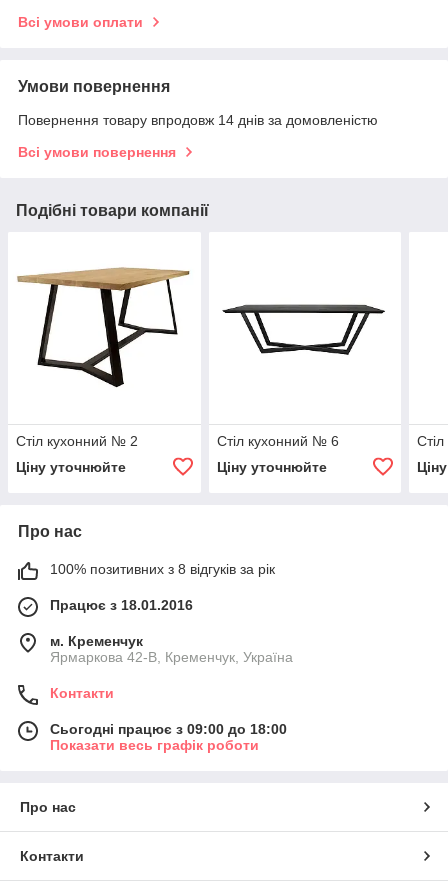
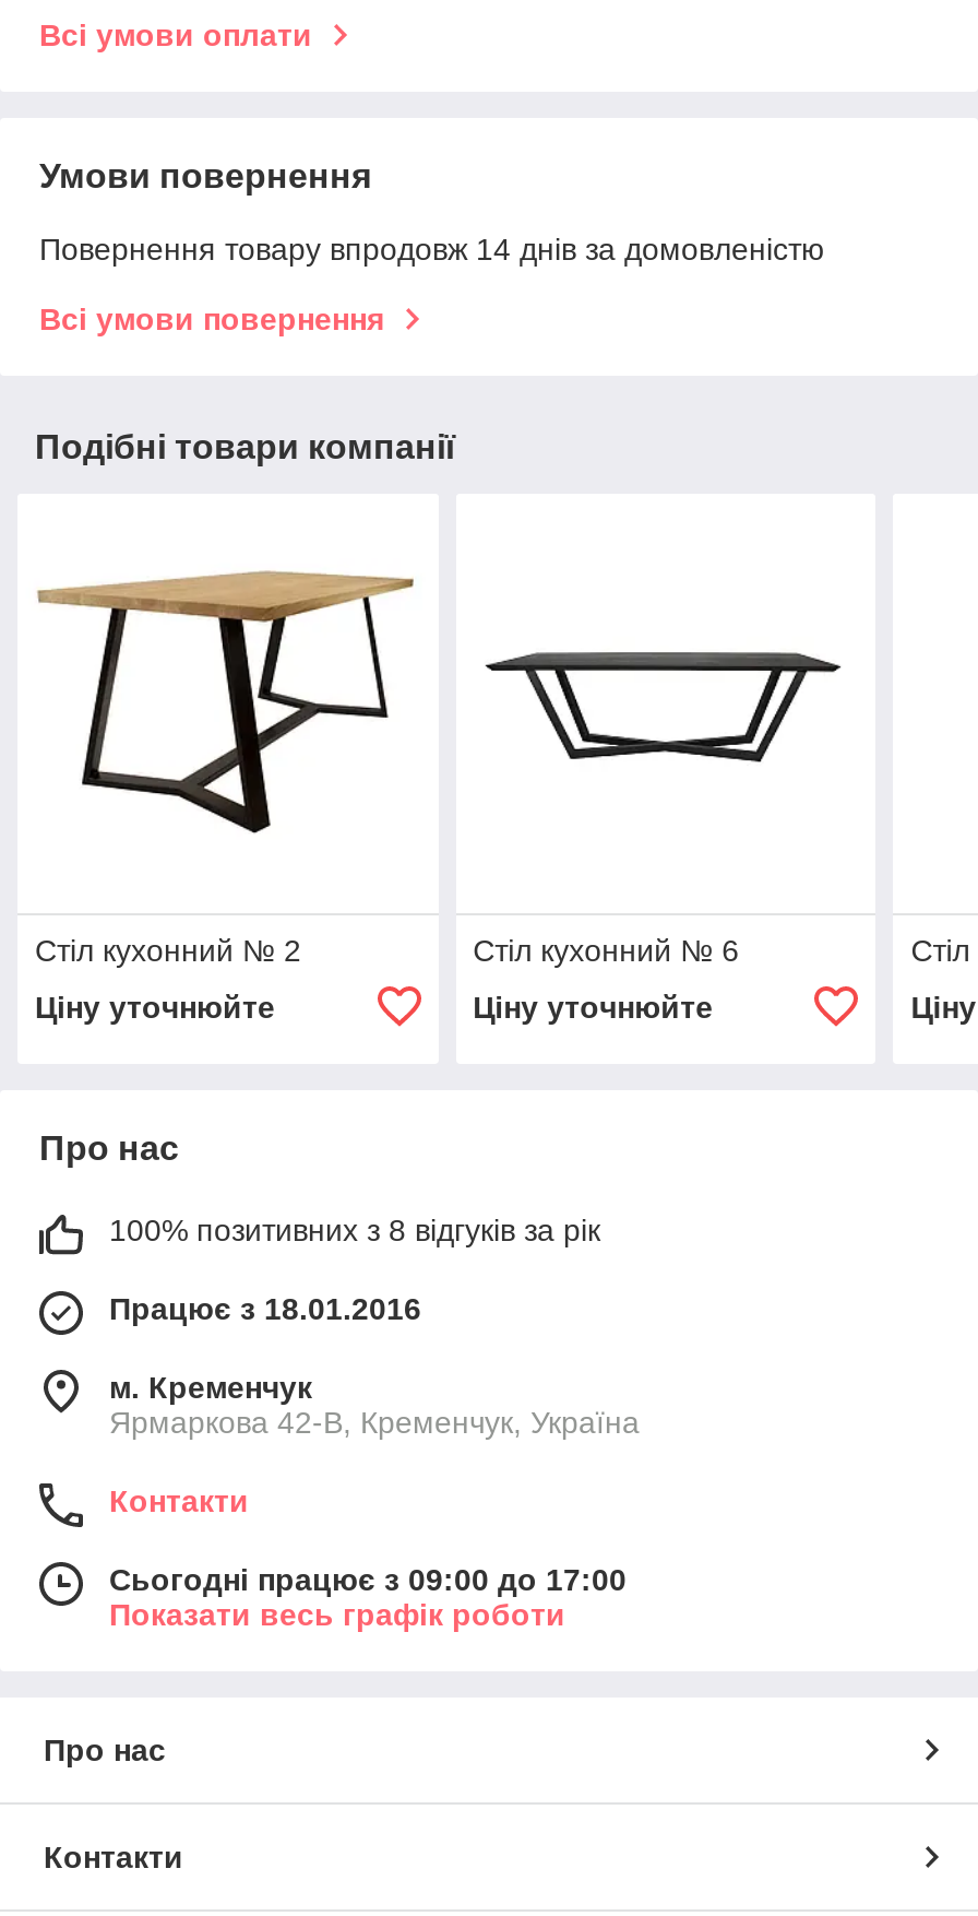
[50,721,287,737] Сьогодні працює з 09:00 до 18:00 -> [109,1563,627,1598] Сьогодні працює з 09:00 до 17:00

